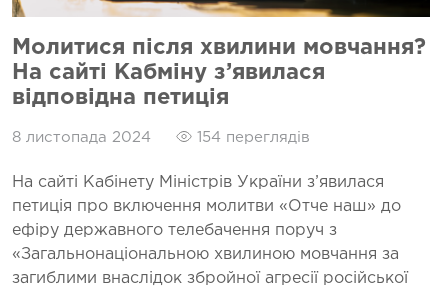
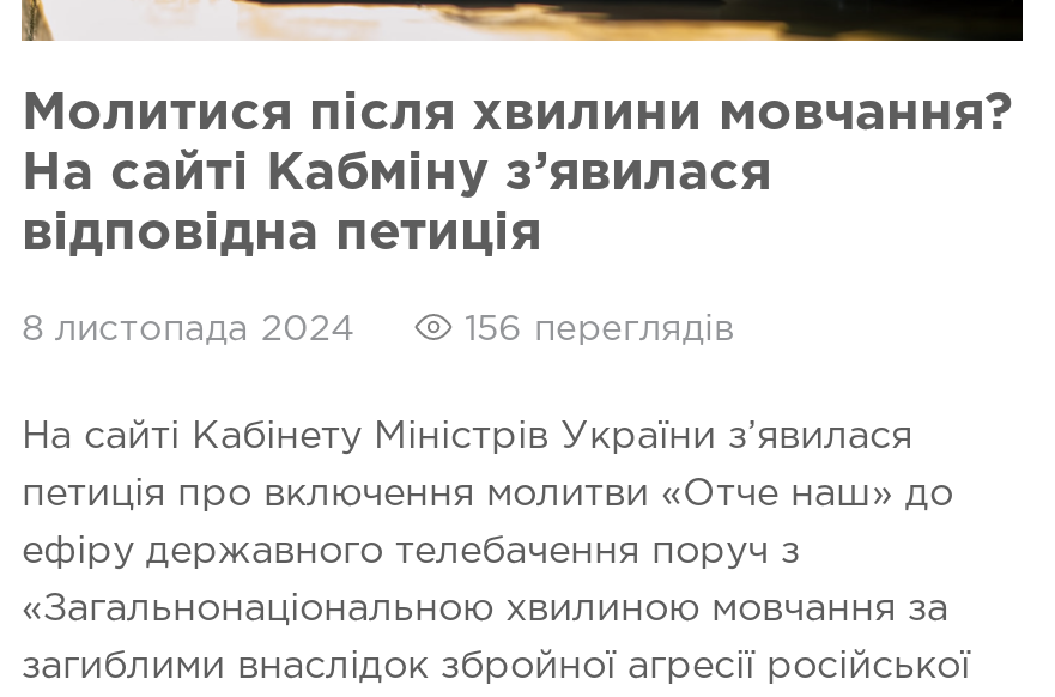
[192,131,310,144] 154 переглядів -> [453,314,735,345] 156 переглядів

